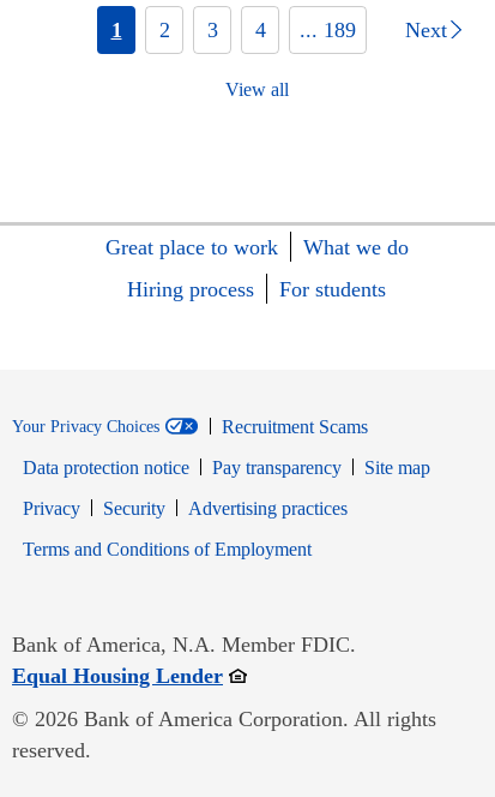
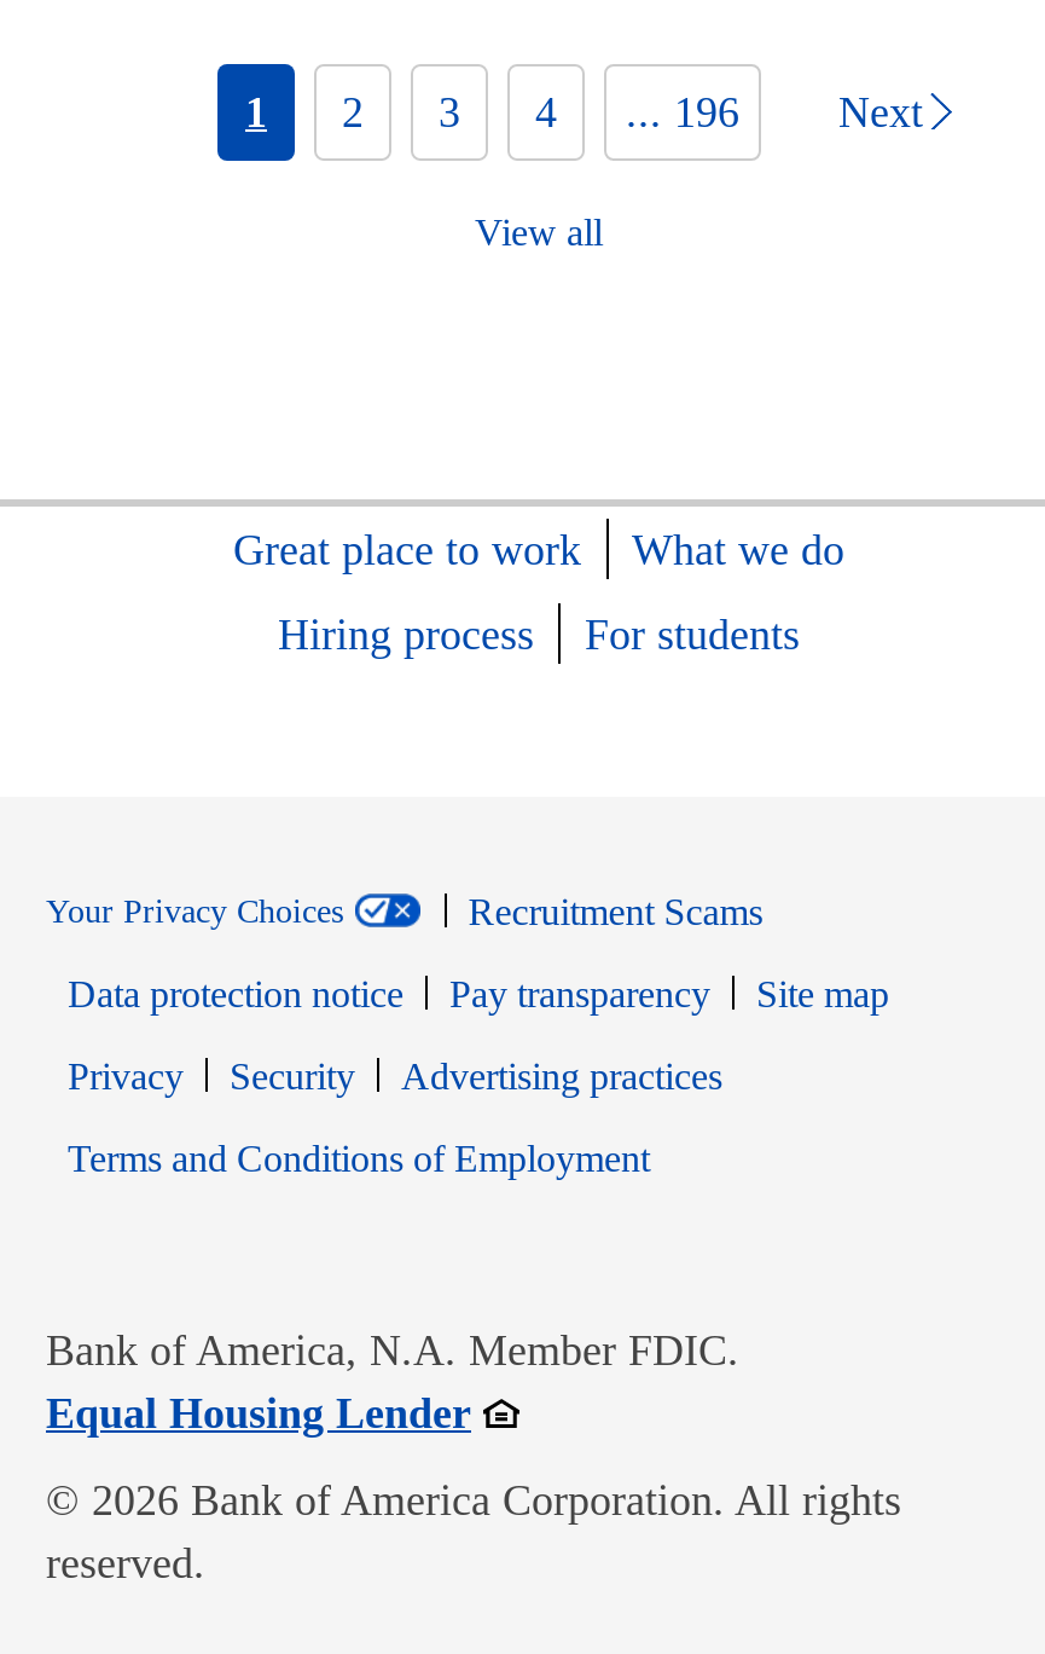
[111,17,356,41] 1 2 3 4 ... 189 -> [245,87,739,135] 1 2 3 4 ... 196

